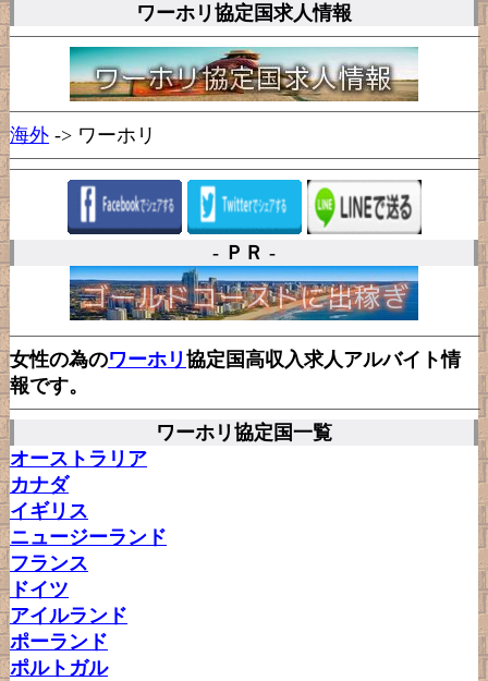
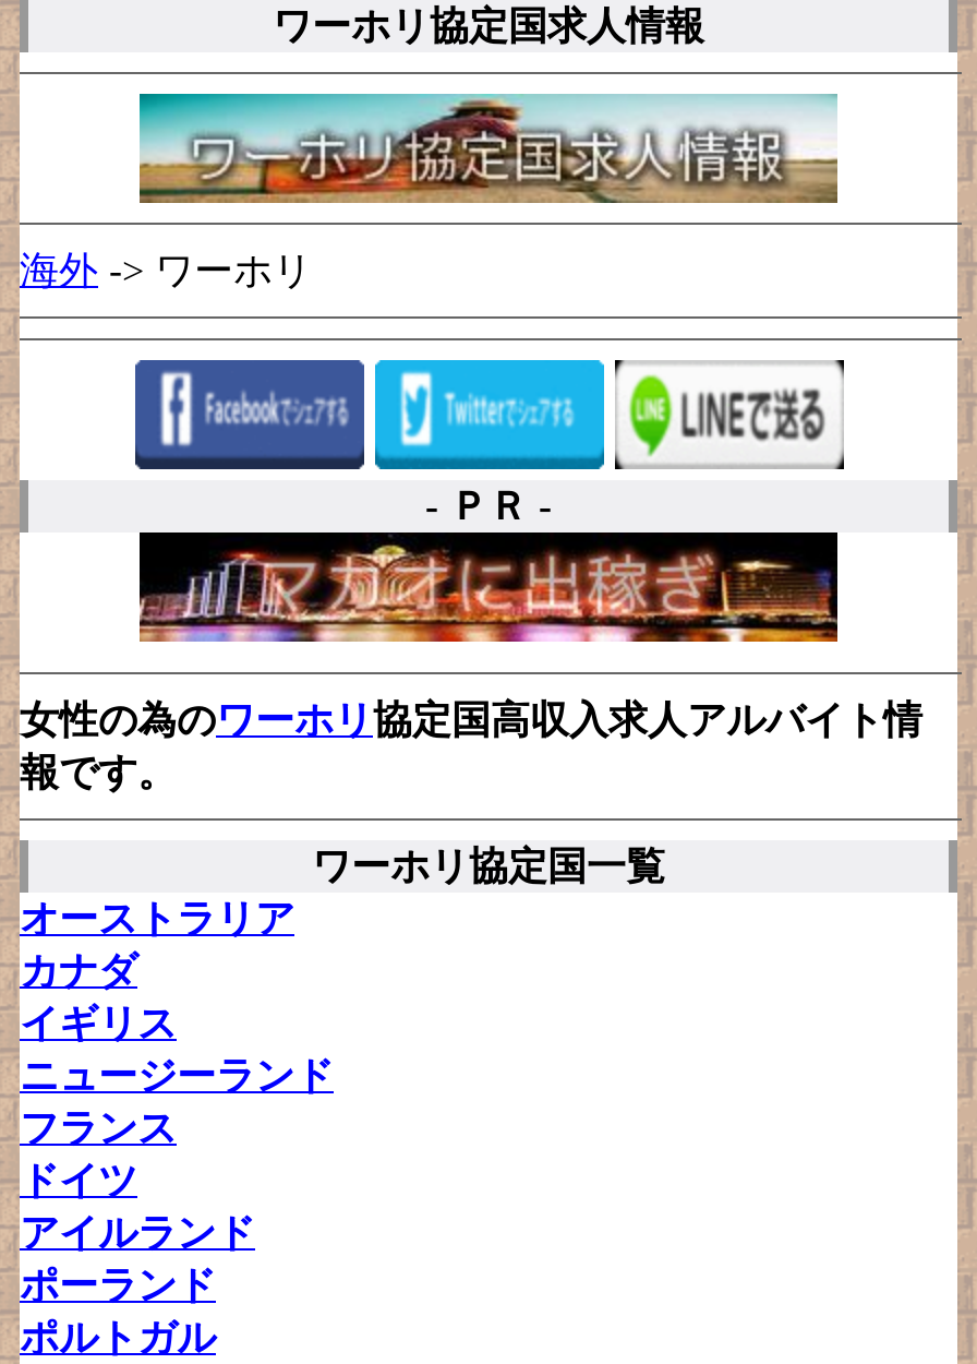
[69,265,419,321] [image] -> [137,530,840,644] [image]

